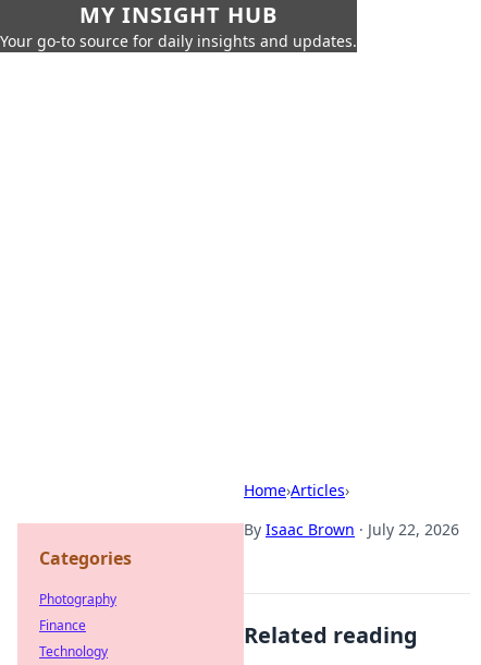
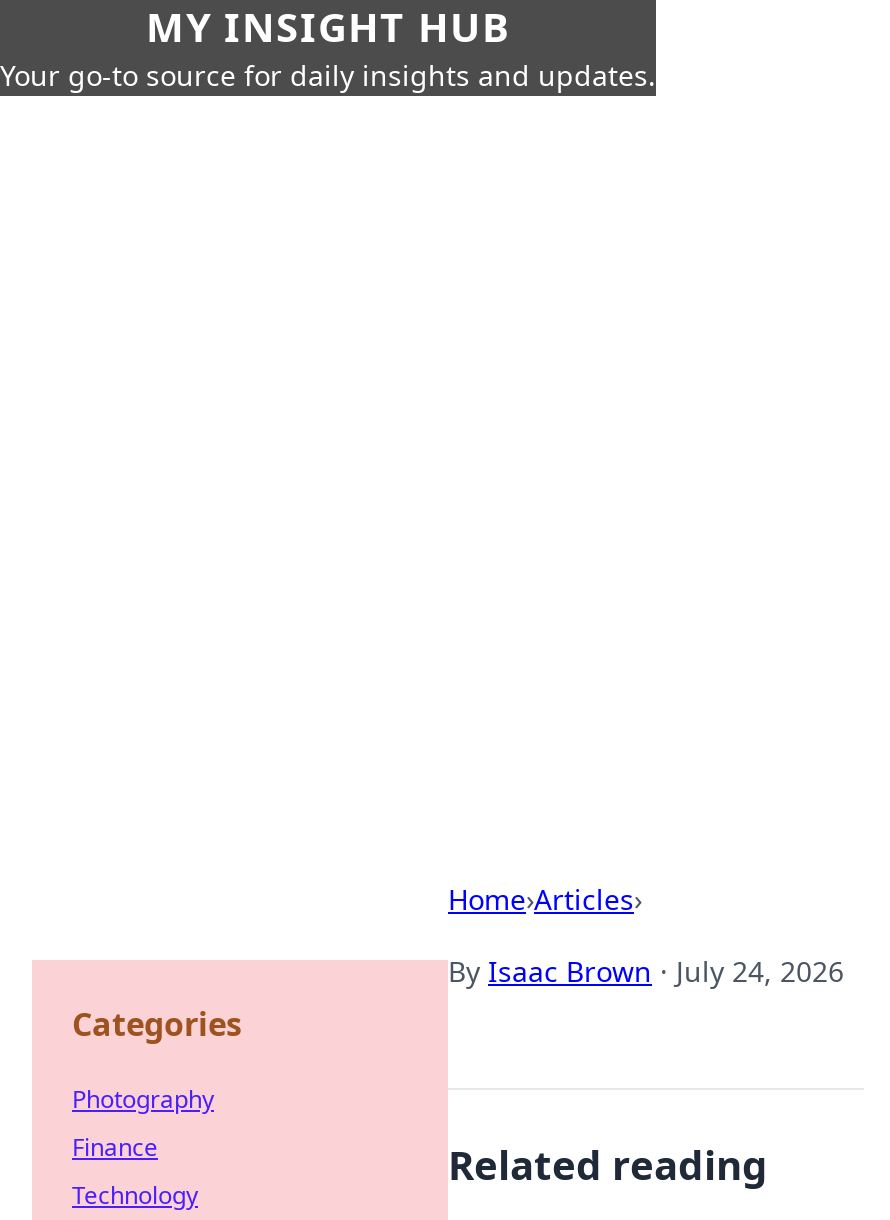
[244,519,459,540] By Isaac Brown · July 22, 2026 -> [448,952,844,990] By Isaac Brown · July 24, 2026

